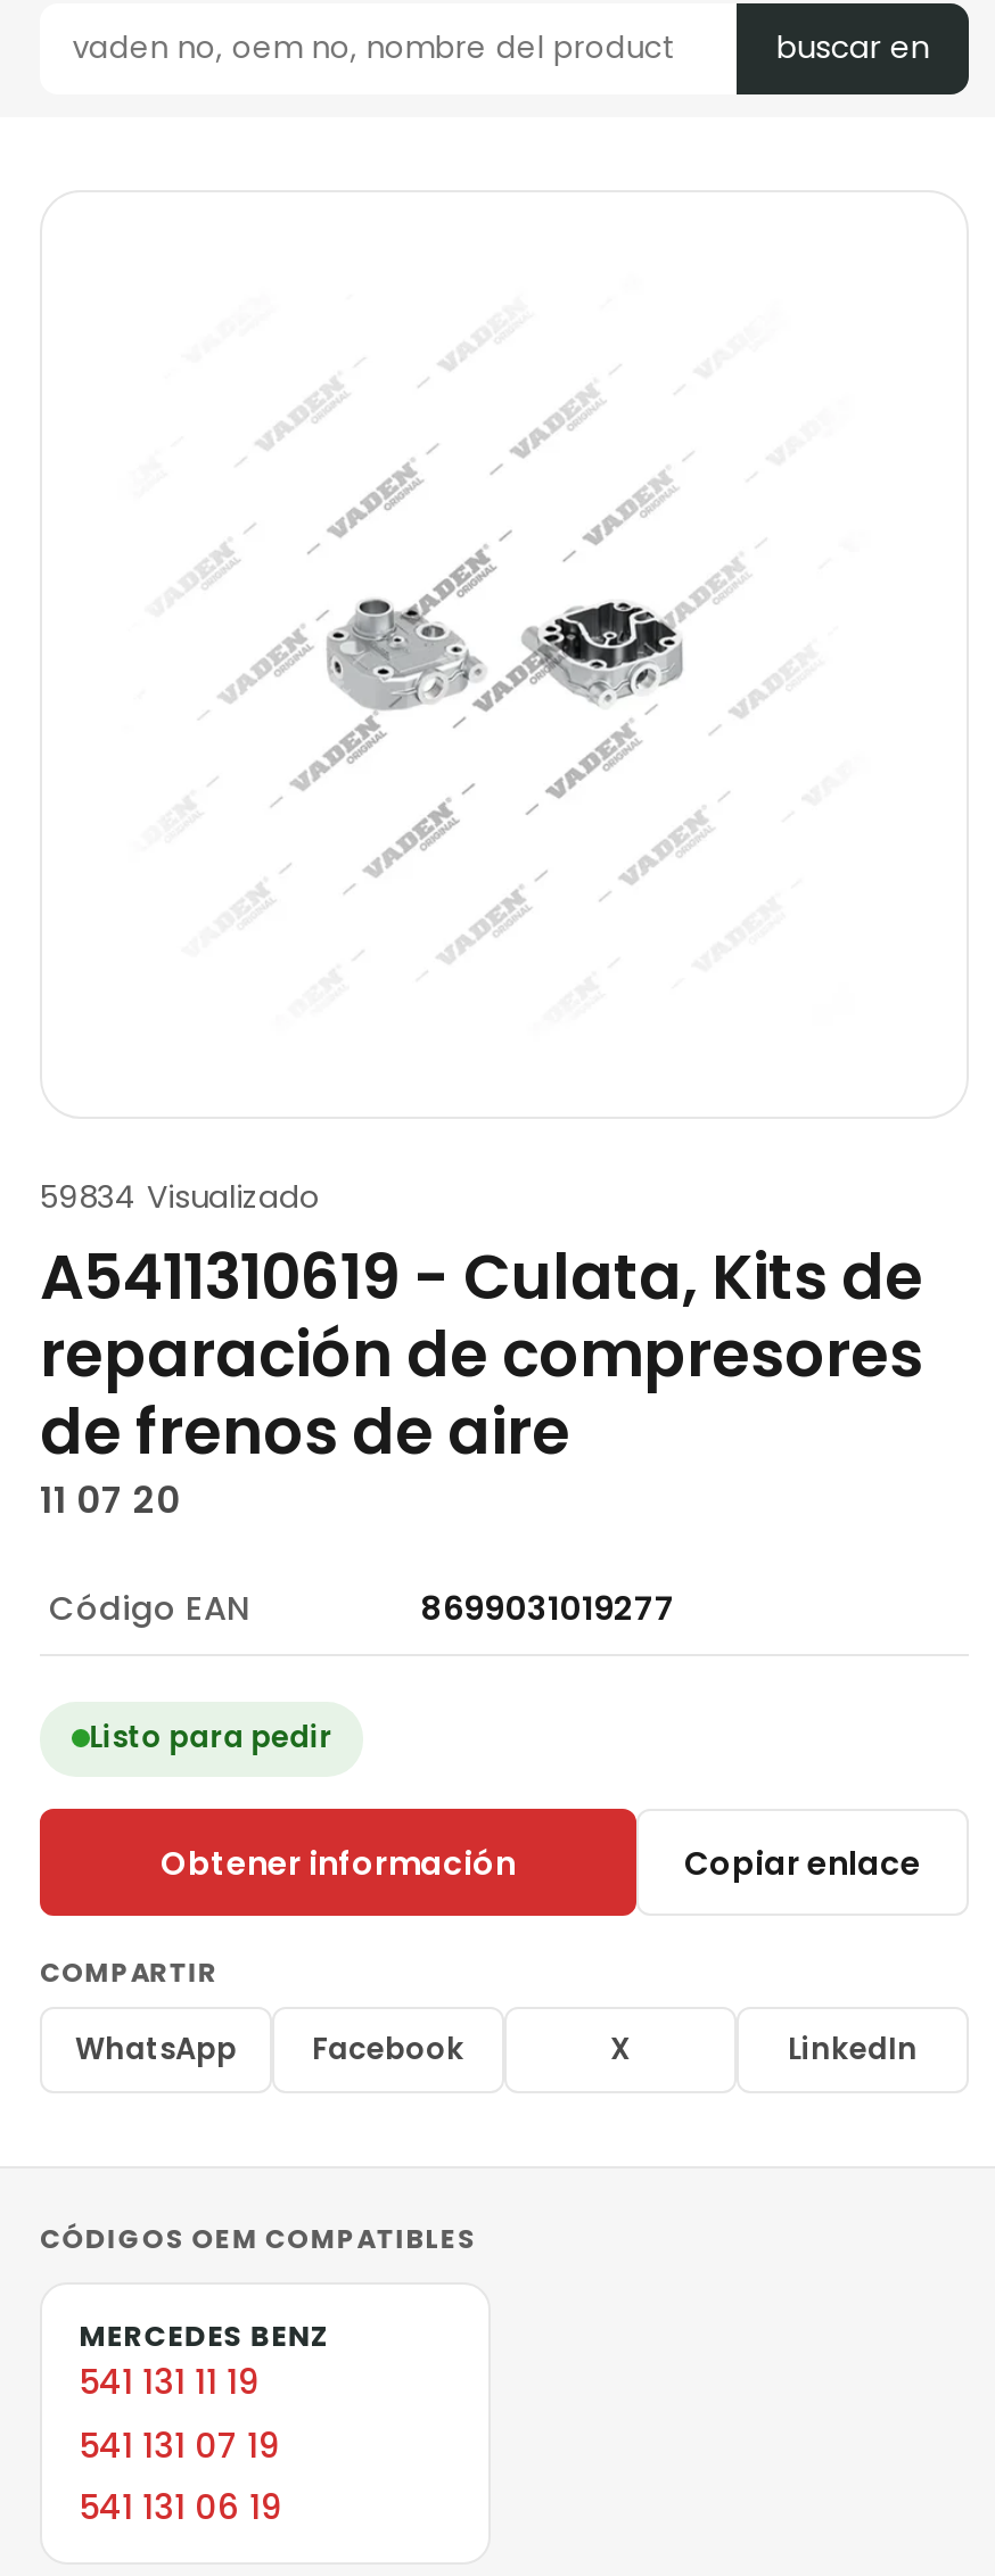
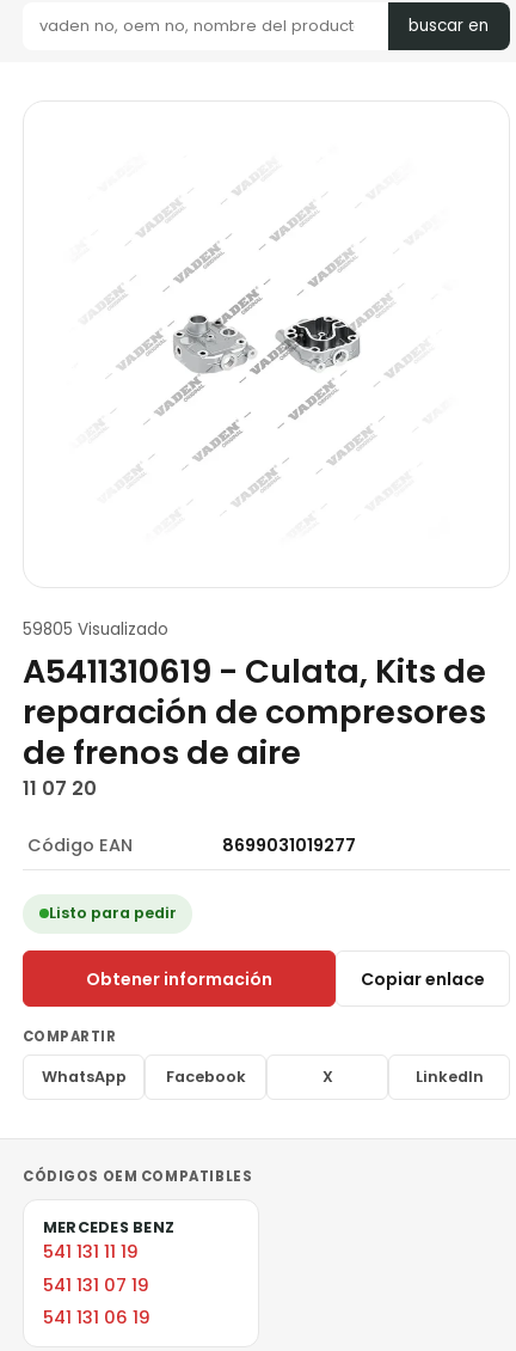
[40,1176,320,1219] 59834 Visualizado -> [23,618,168,641] 59805 Visualizado

